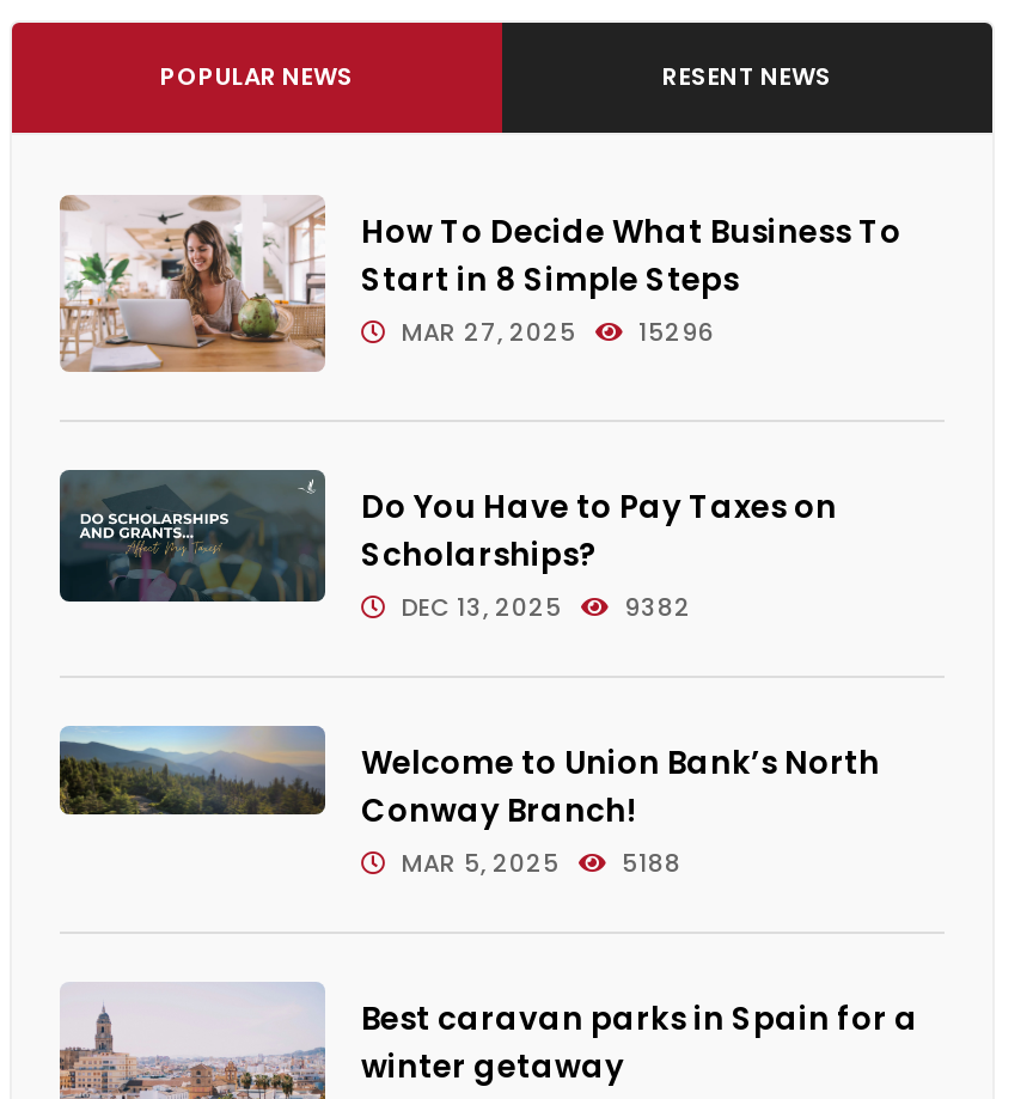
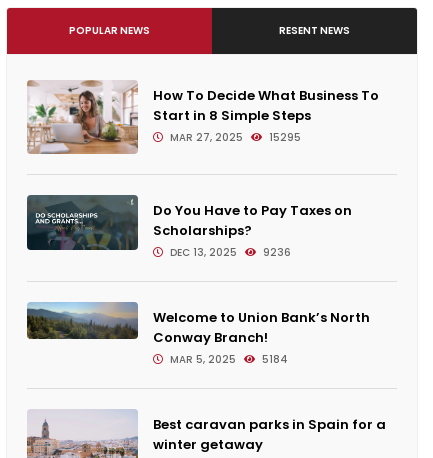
[395,314,715,350] MAR 27, 2025 15296 -> [167,130,301,145] MAR 27, 2025 15295
[395,589,691,625] DEC 13, 2025 9382 -> [167,245,291,260] DEC 13, 2025 9236
[395,845,681,881] MAR 5, 2025 5188 -> [167,352,288,367] MAR 5, 2025 5184

